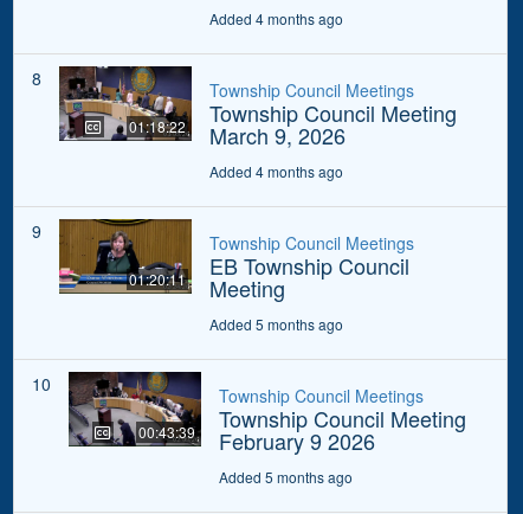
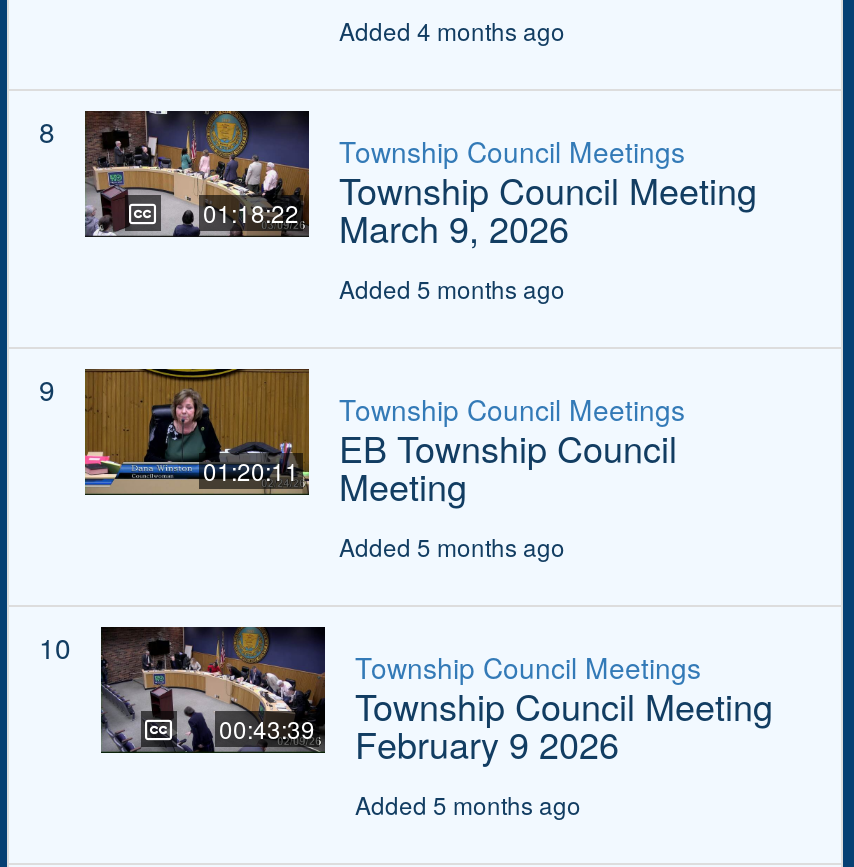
[209,161,343,181] Added 4 months ago -> [339,271,565,305] Added 5 months ago

